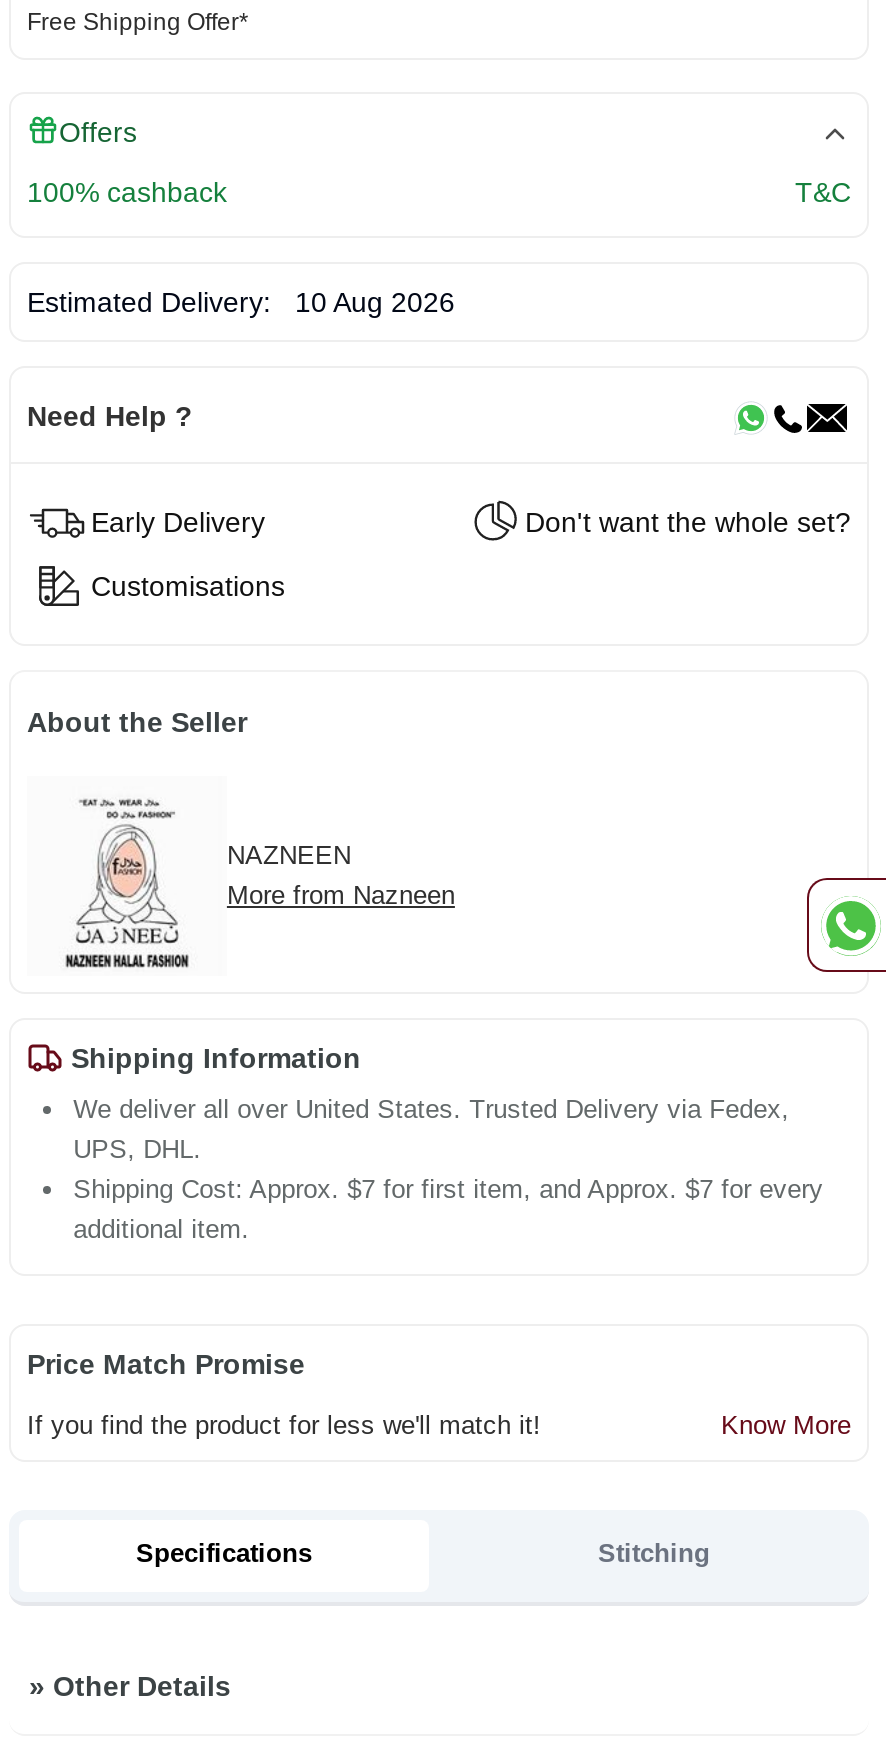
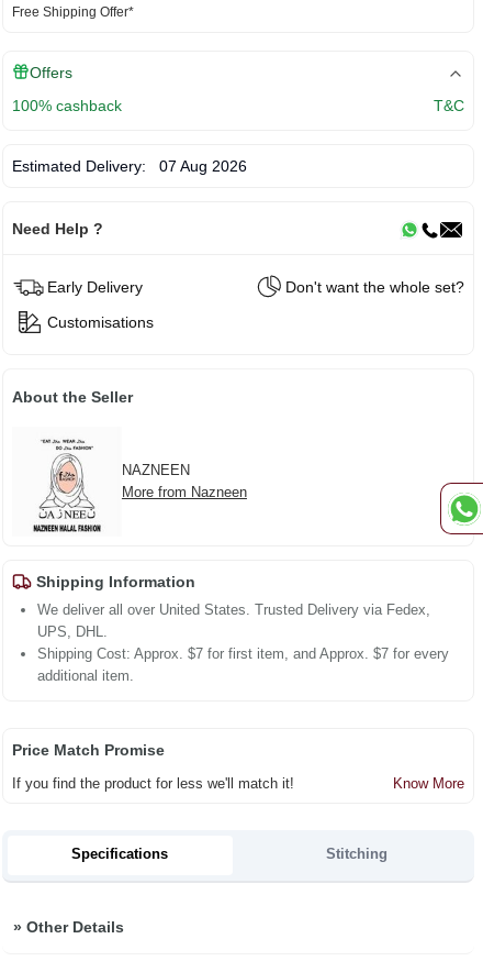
[27,285,455,317] Estimated Delivery: 10 Aug 2026 -> [12,157,247,174] Estimated Delivery: 07 Aug 2026

